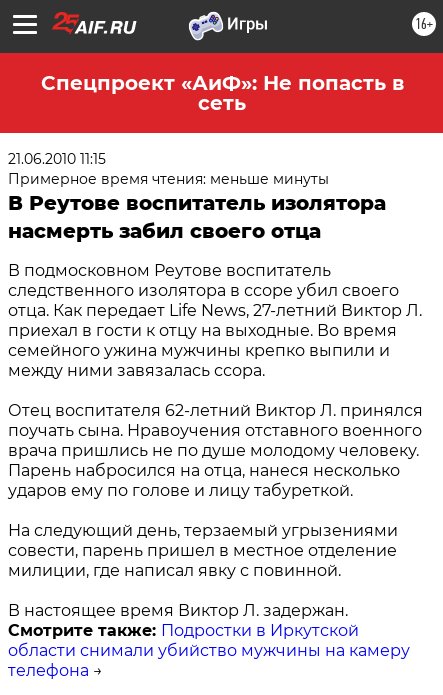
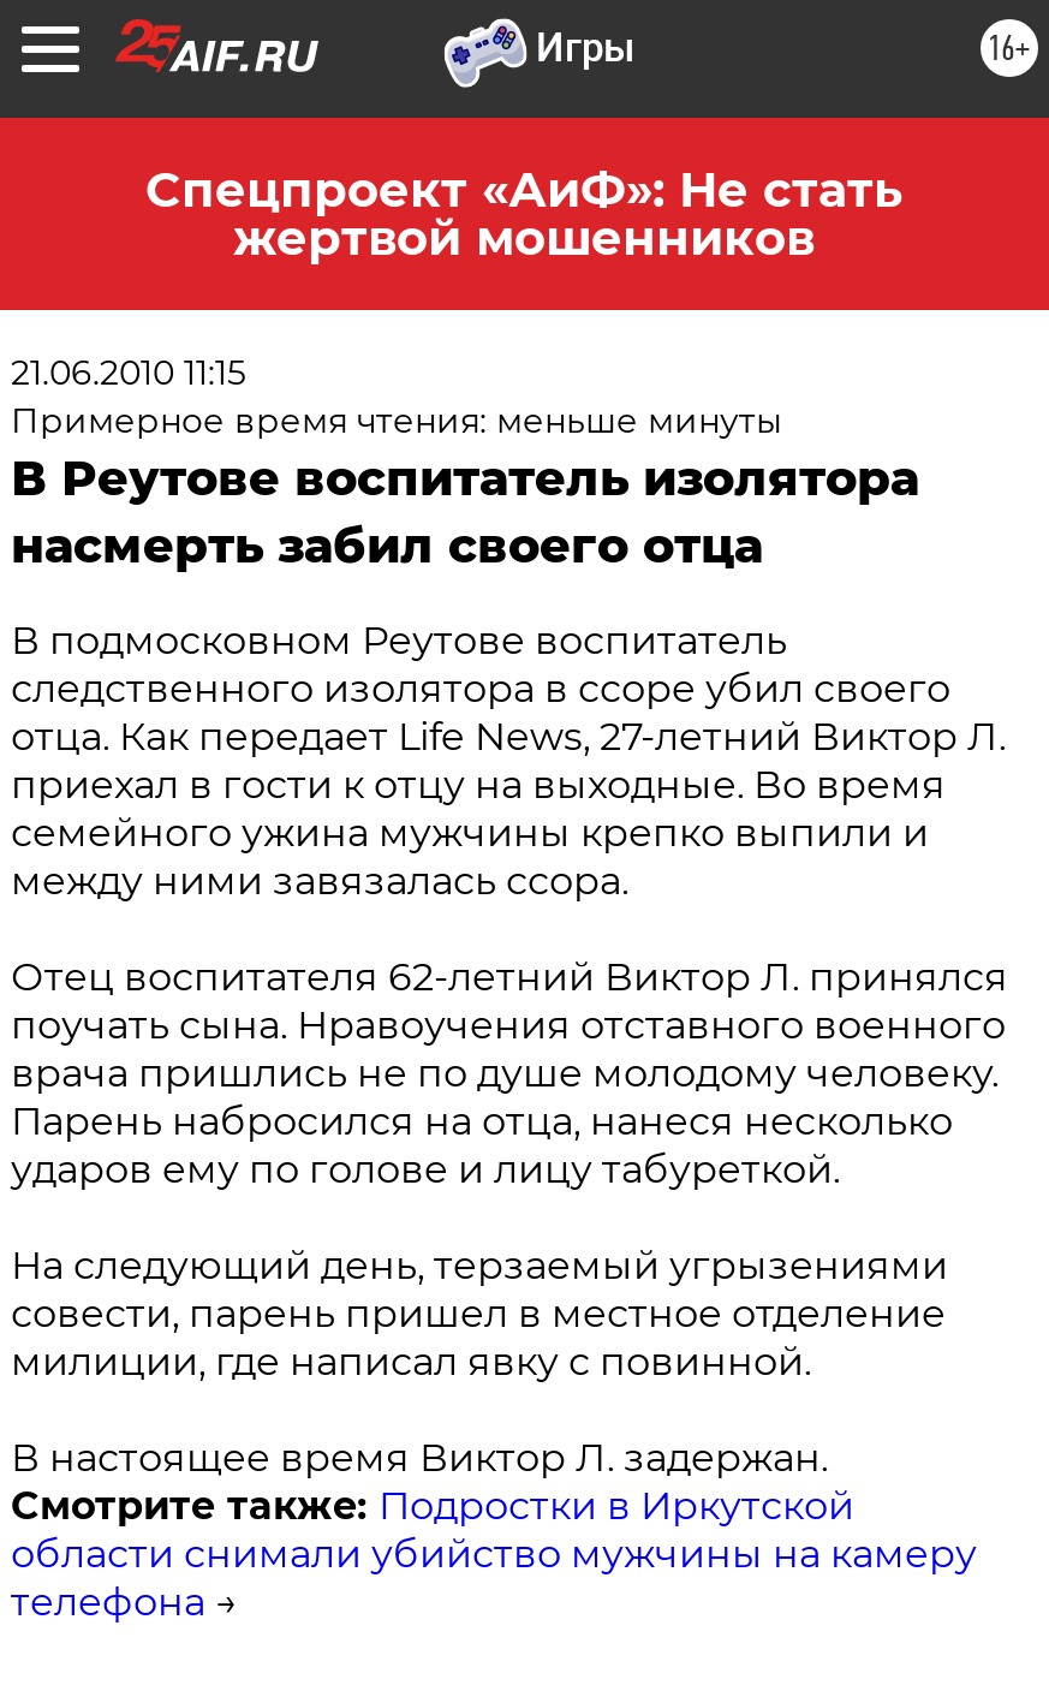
[40,71,403,115] Спецпроект «АиФ»: Не попасть в | сеть -> [145,161,902,267] Спецпроект «АиФ»: Не стать | жертвой мошенников

